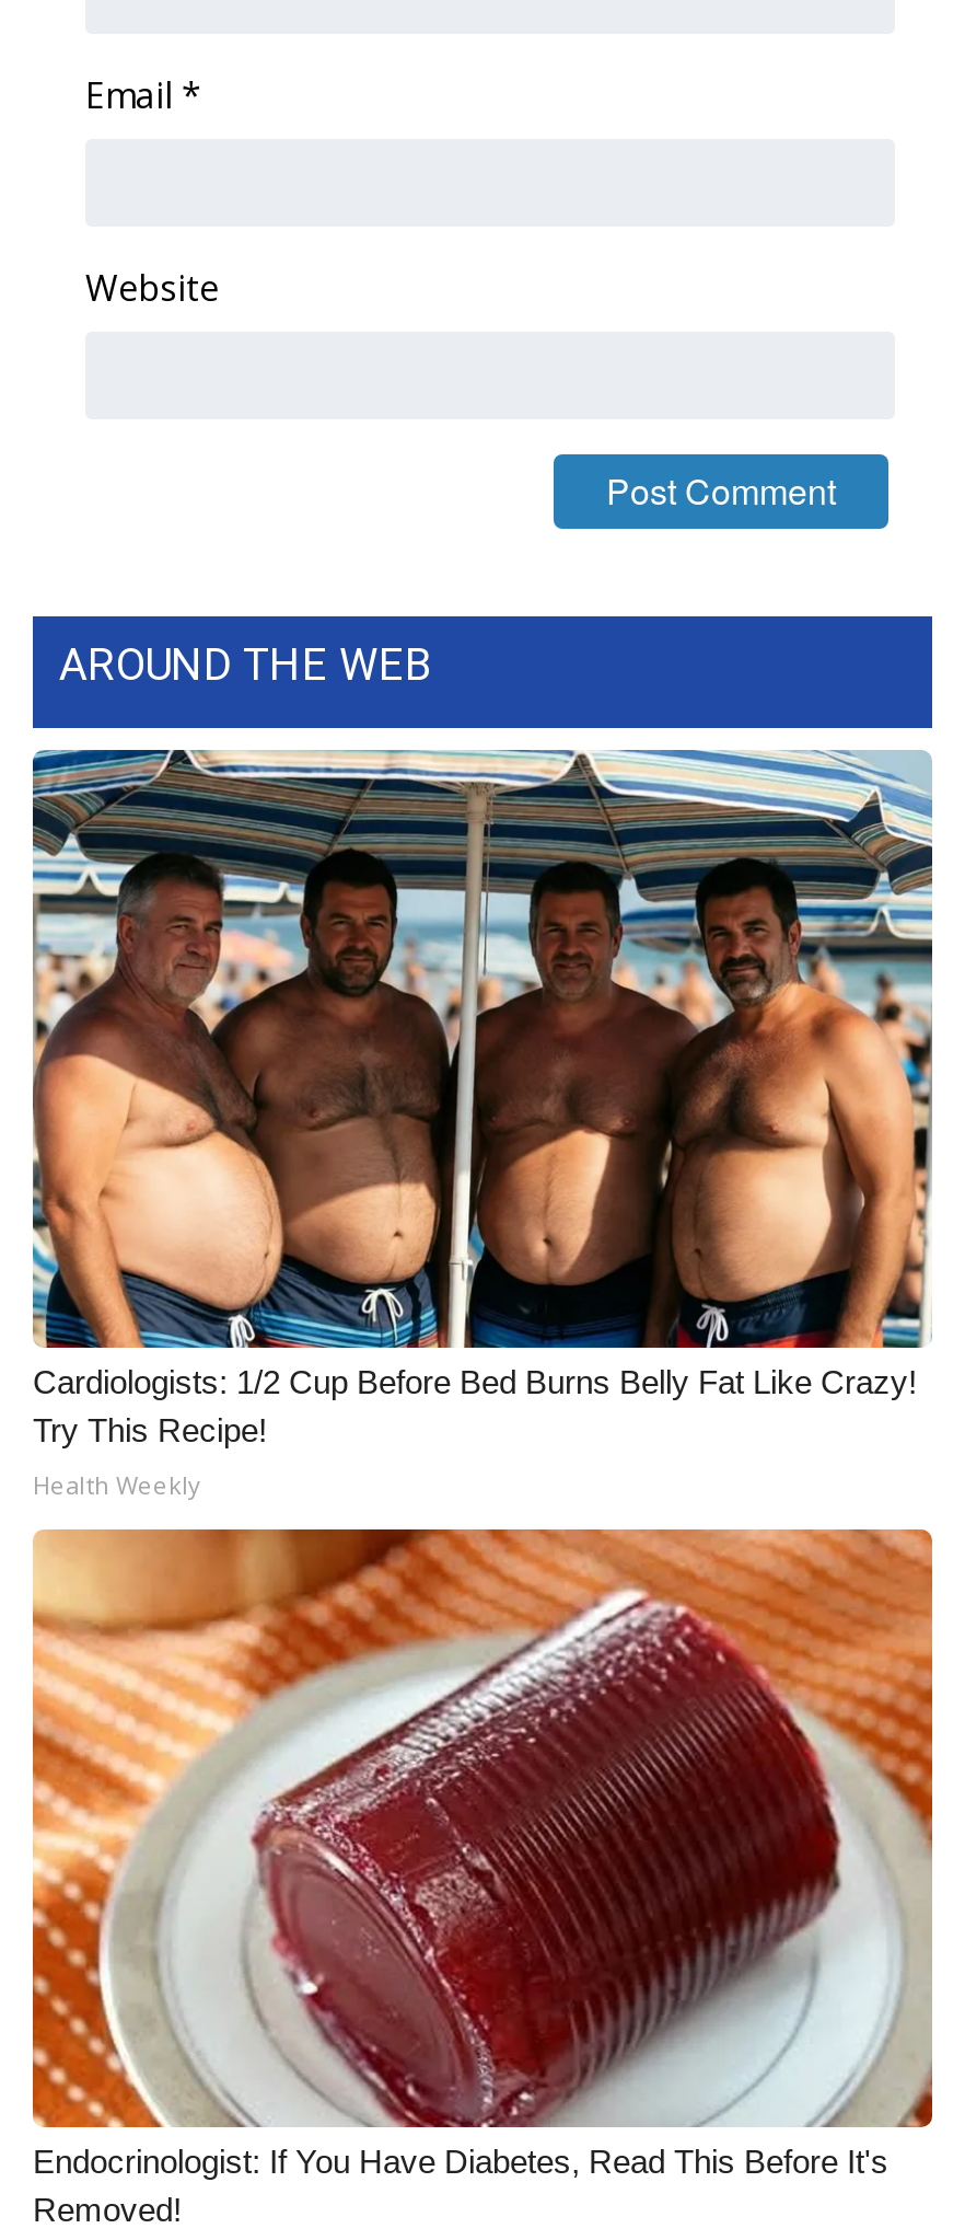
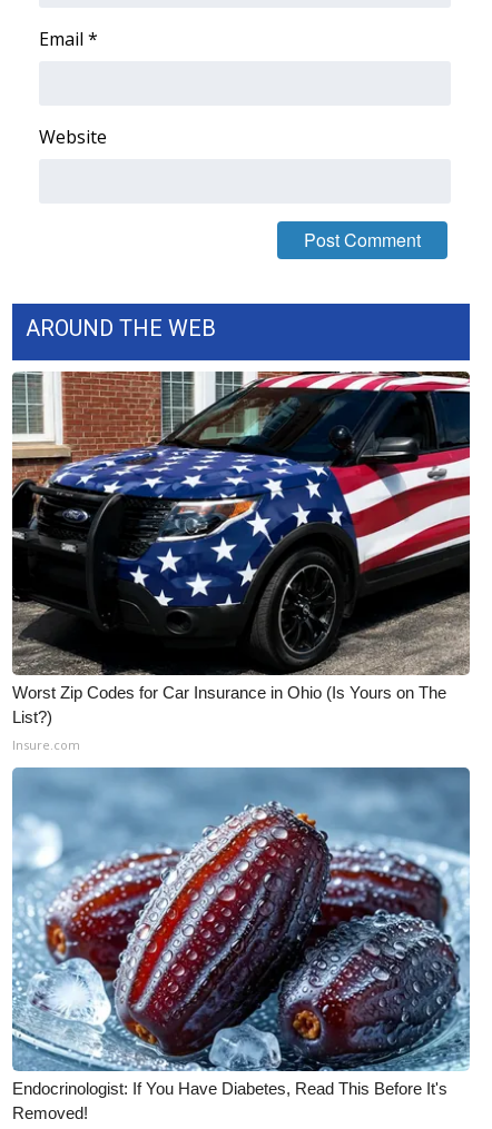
[31,748,934,1449] [image] | Cardiologists: 1/2 Cup Before Bed Burns Belly Fat Like Crazy! | Try This Recipe! -> [11,370,471,726] [image] | Worst Zip Codes for Car Insurance in Ohio (Is Yours on The | List?)
[33,1468,201,1501] Health Weekly -> [12,736,80,753] Insure.com
[31,1527,934,2129] [image] -> [11,766,471,1072] [image]

